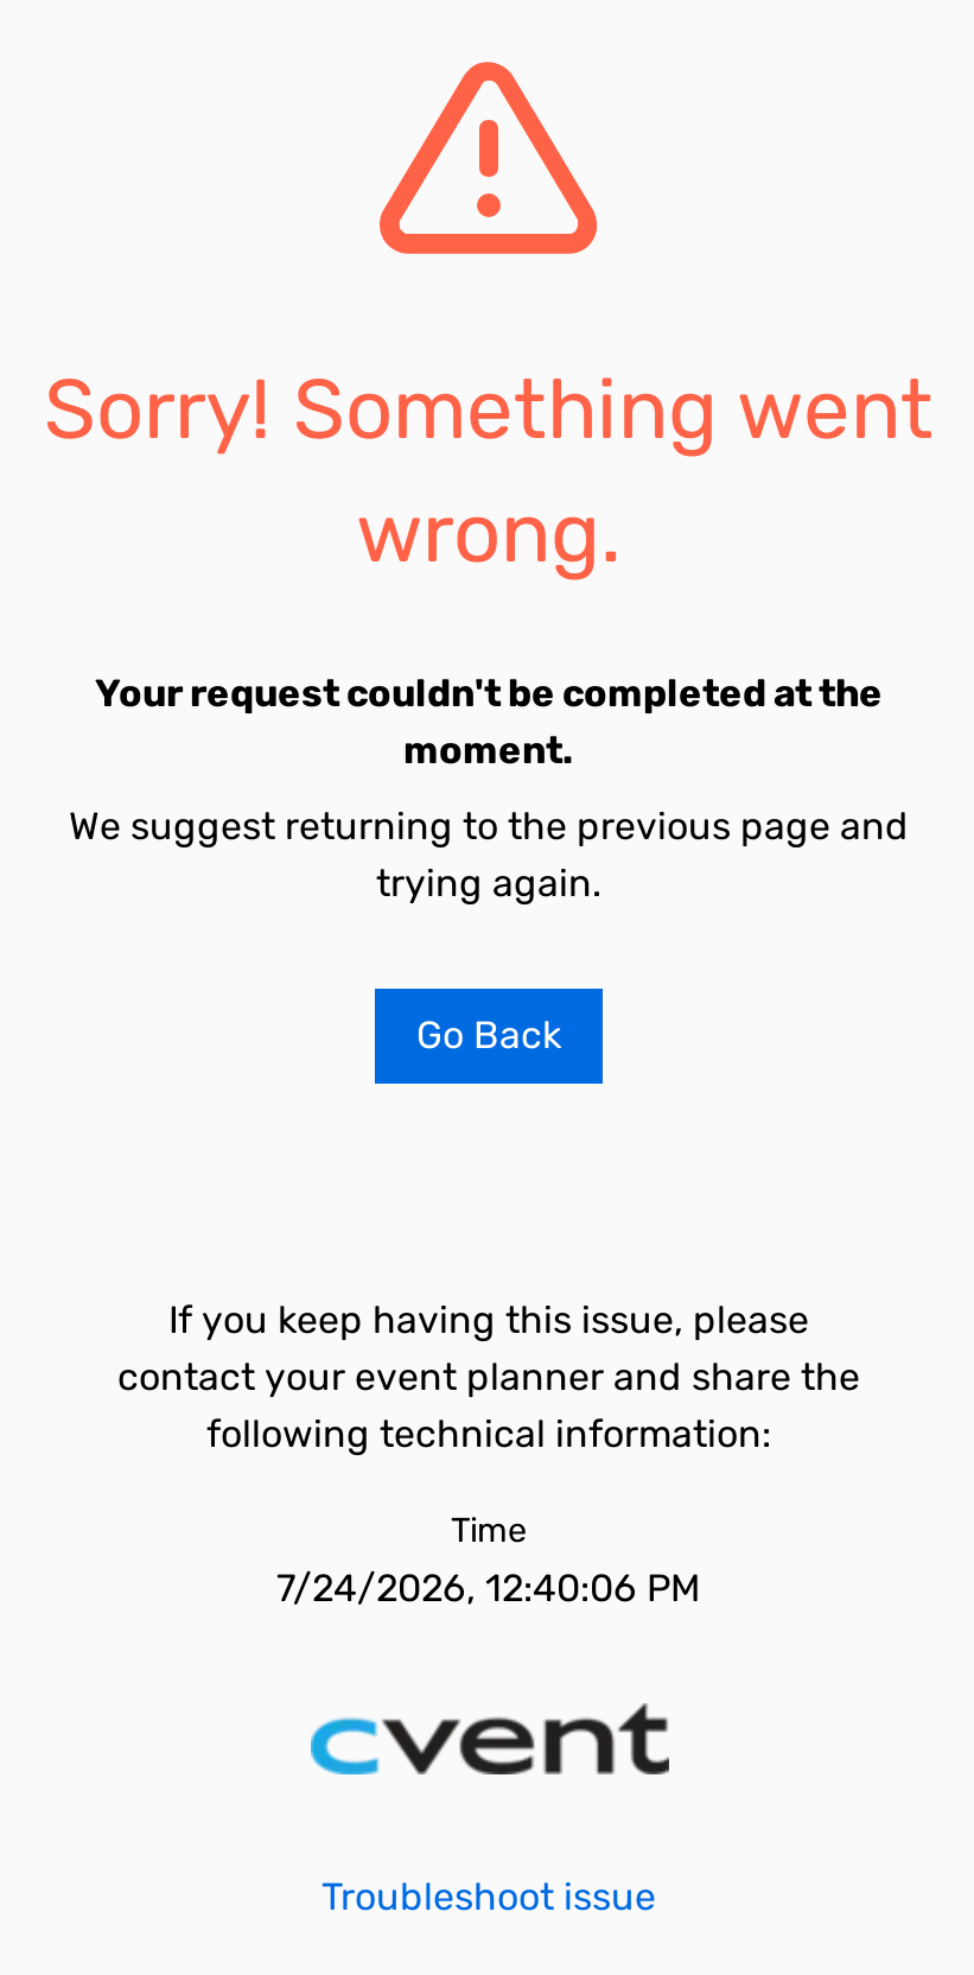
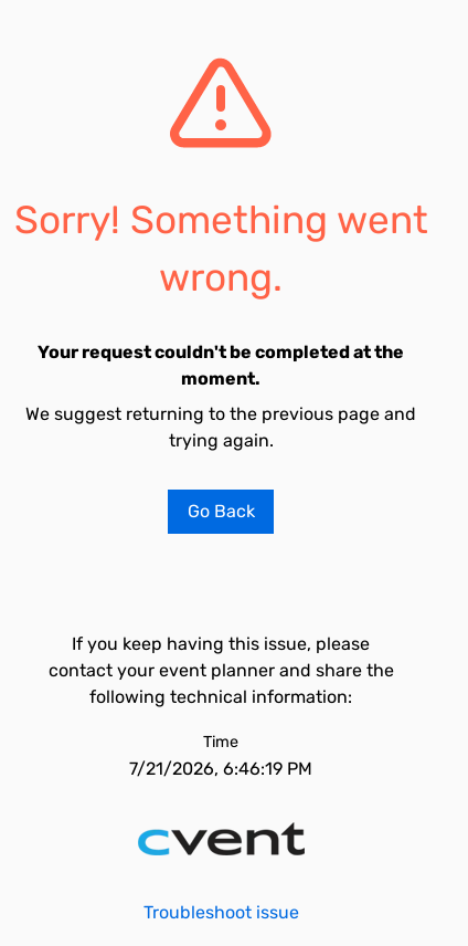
[276,1566,701,1611] 7/24/2026, 12:40:06 PM -> [129,758,312,779] 7/21/2026, 6:46:19 PM

